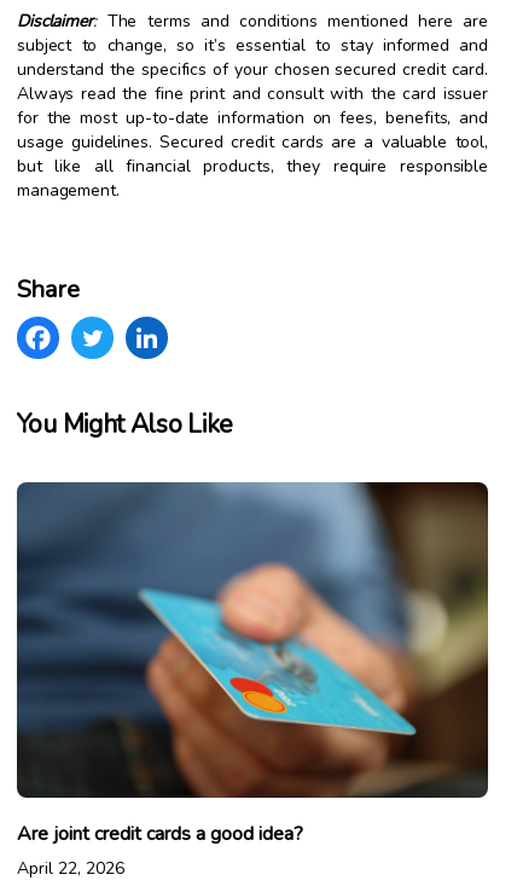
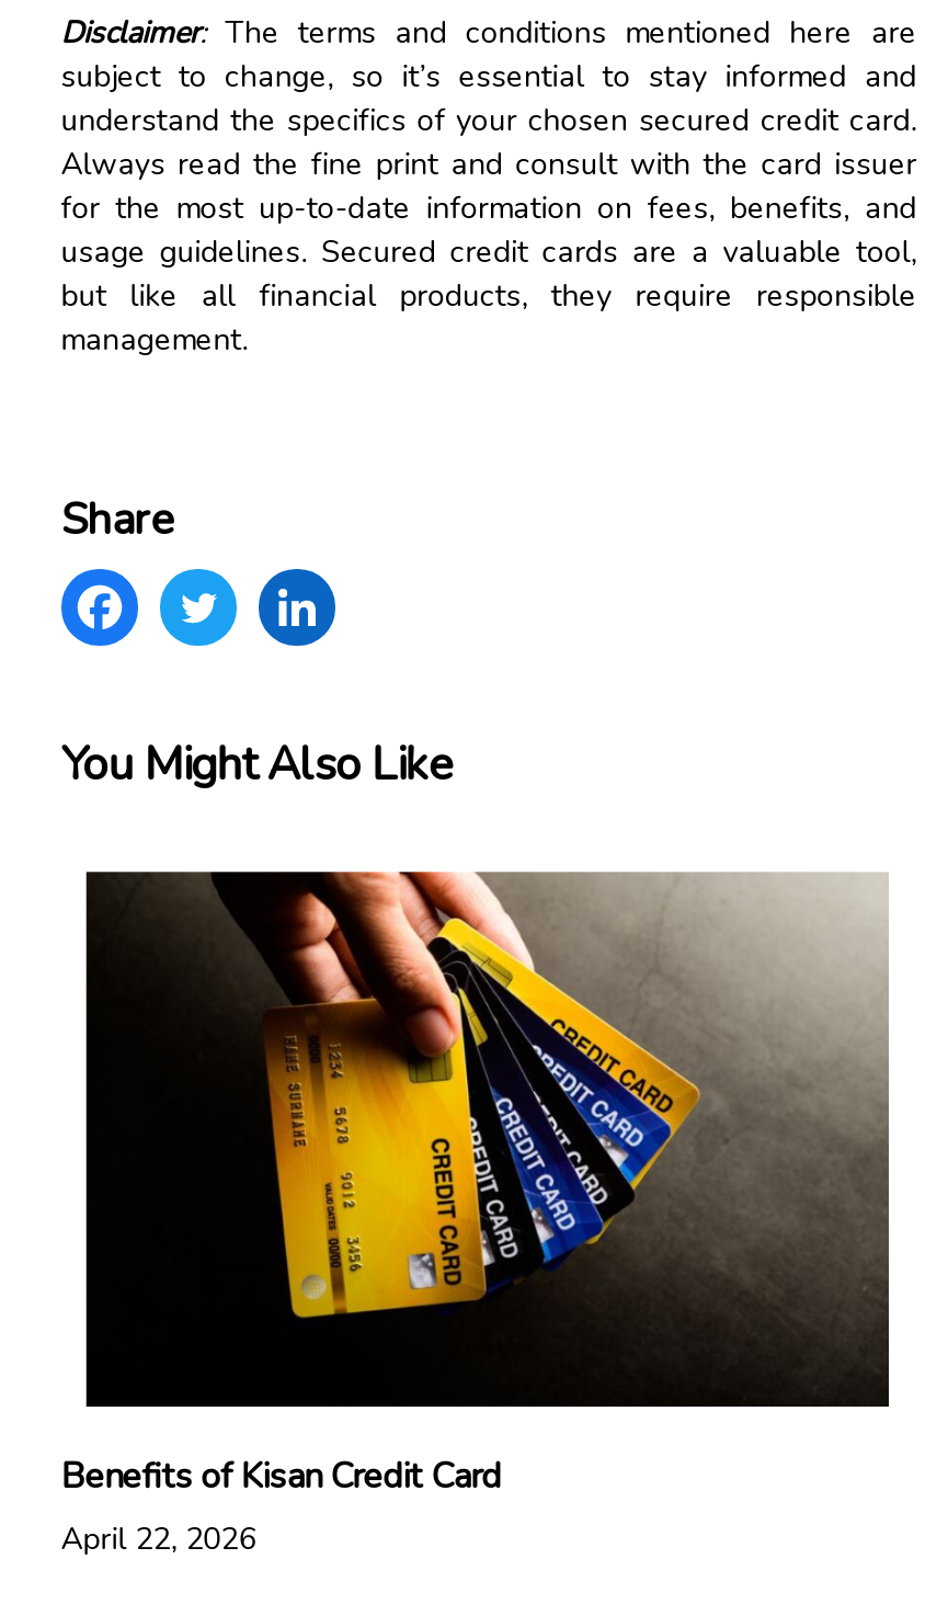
[16,481,489,847] [image] | Are joint credit cards a good idea? -> [61,869,916,1501] [image] | Benefits of Kisan Credit Card

